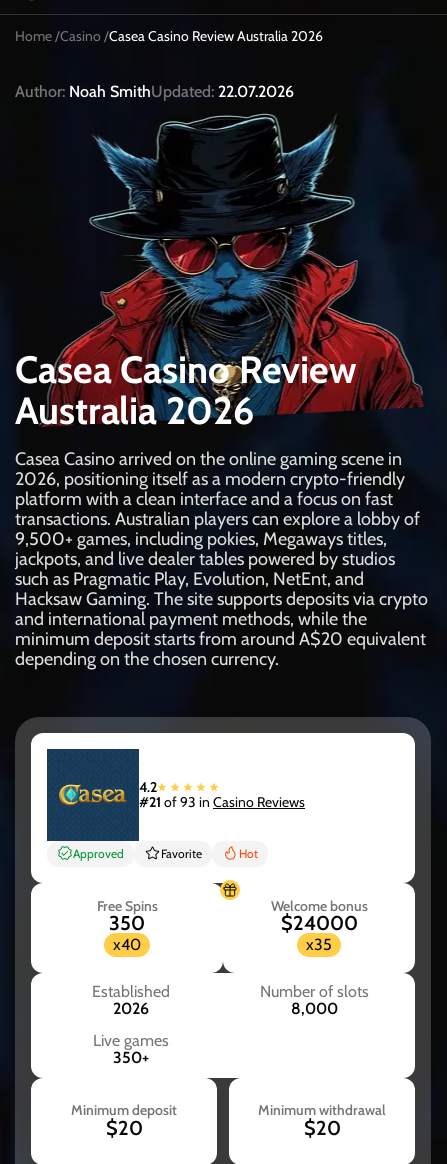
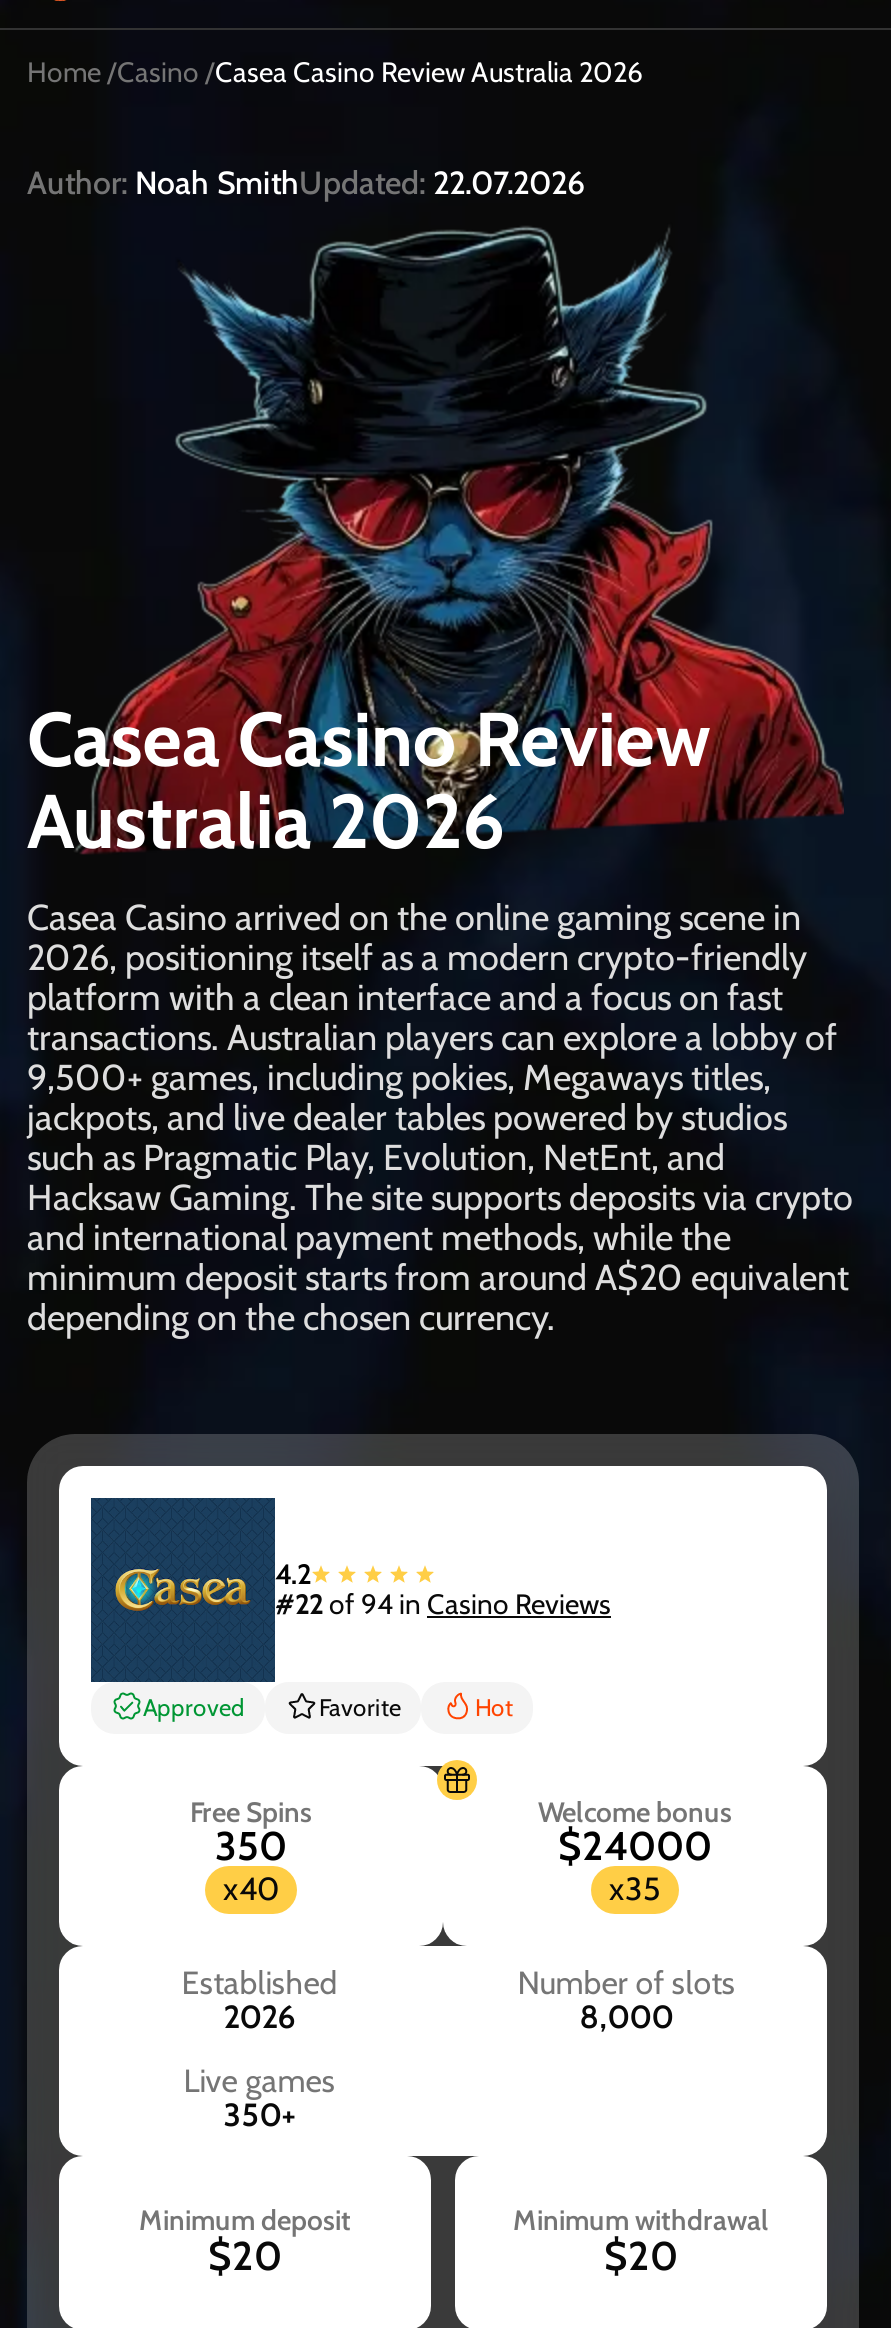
[139,793,305,811] #21 of 93 in Casino Reviews -> [275,1586,611,1622] #22 of 94 in Casino Reviews

